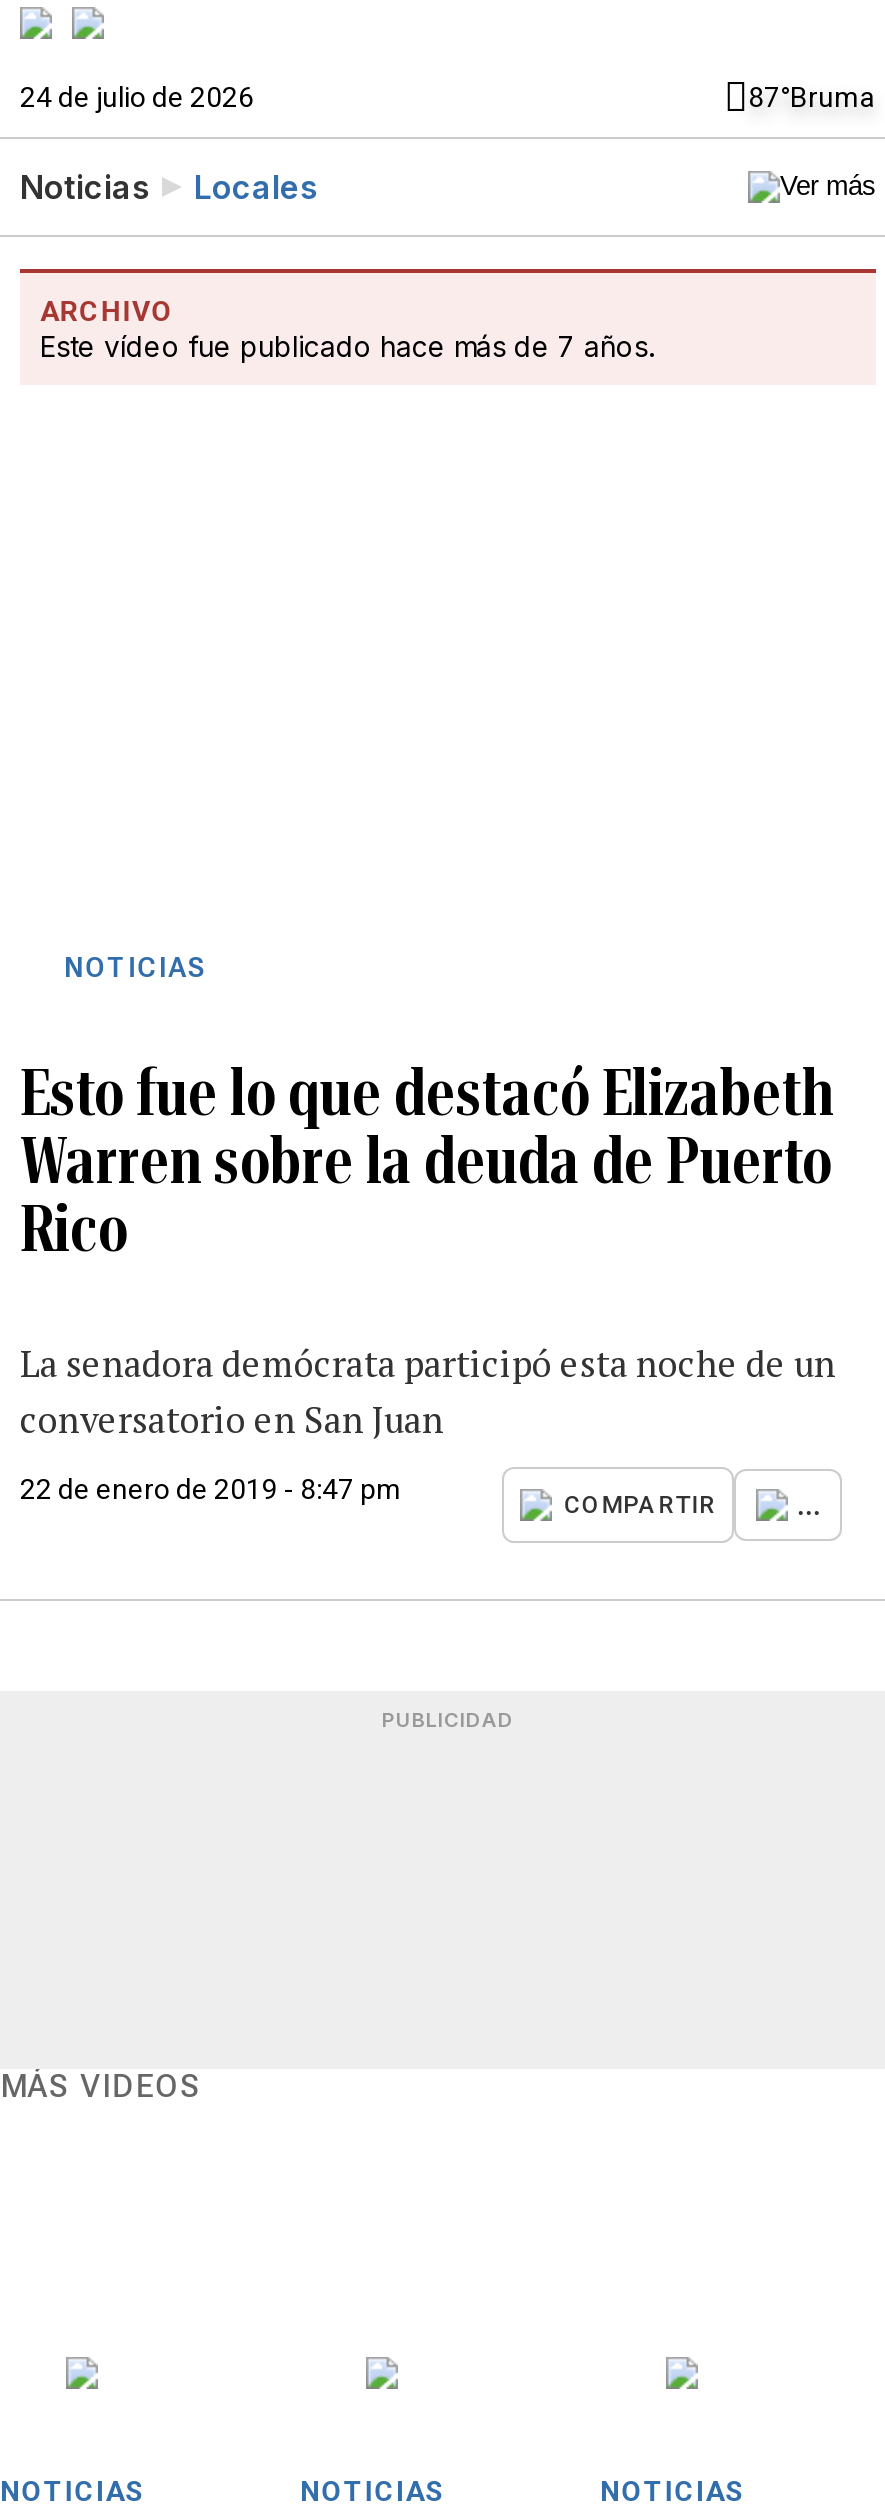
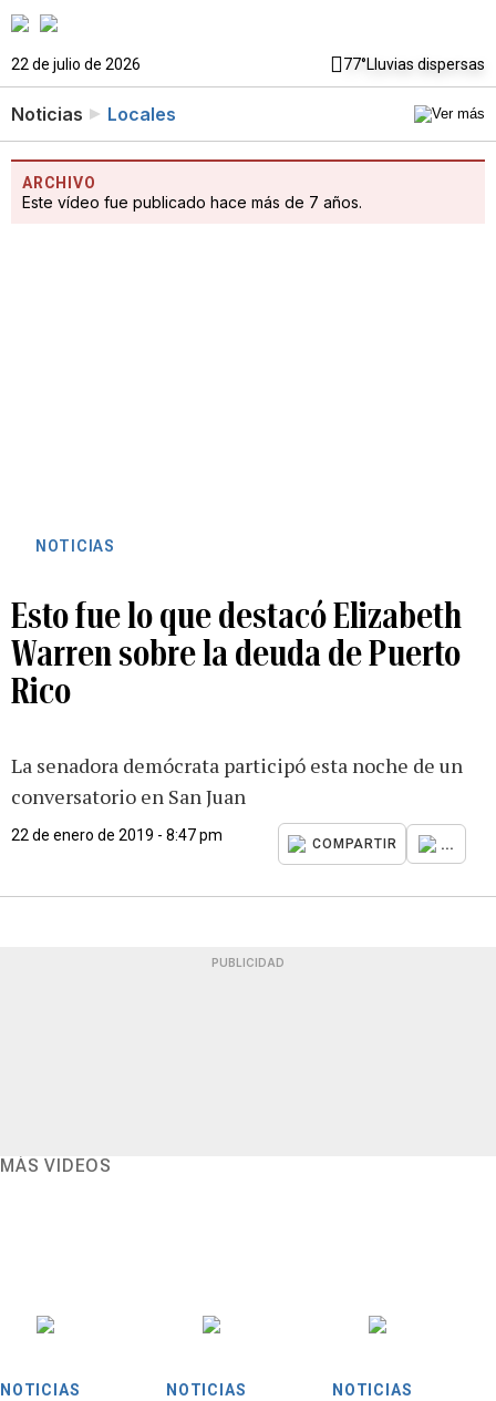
[20,81,876,113] 24 de julio de 2026 | 87°Bruma -> [11,55,485,73] 22 de julio de 2026 | 77°Lluvias dispersas

